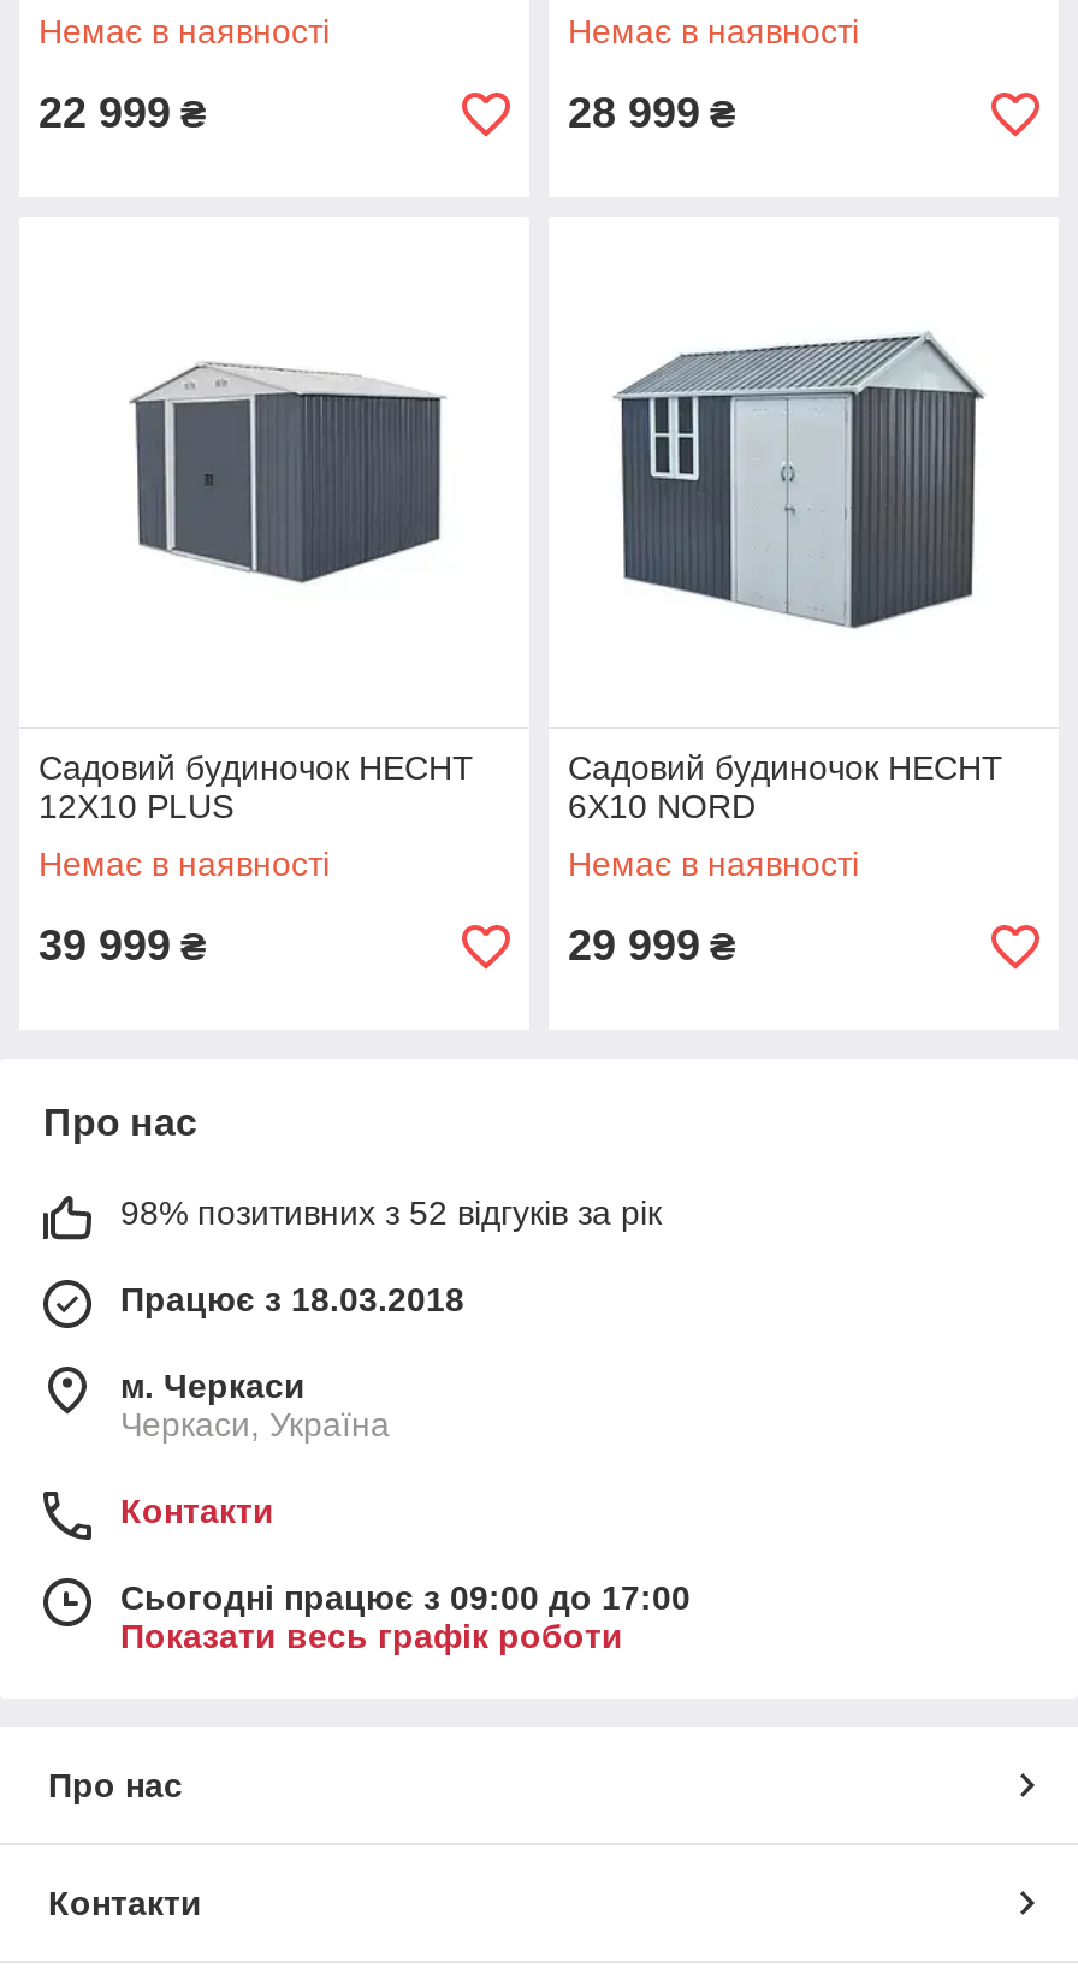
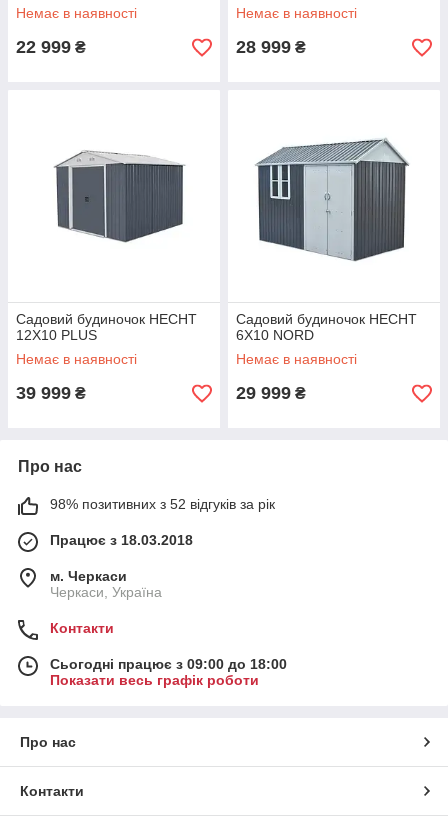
[120,1578,691,1617] Сьогодні працює з 09:00 до 17:00 -> [50,656,287,672] Сьогодні працює з 09:00 до 18:00

